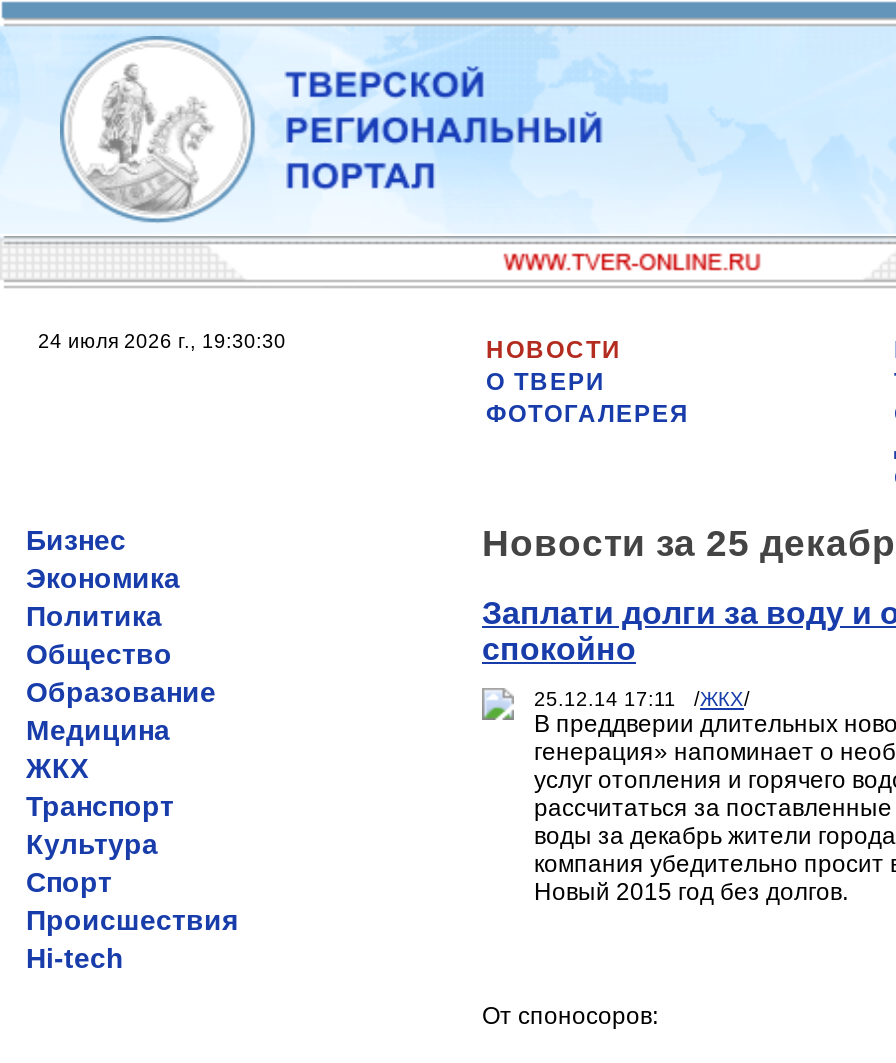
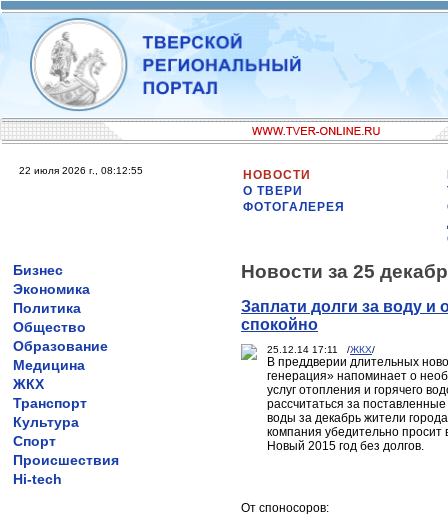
[38,330,286,352] 24 июля 2026 г., 19:30:30 -> [19,165,143,176] 22 июля 2026 г., 08:12:55

